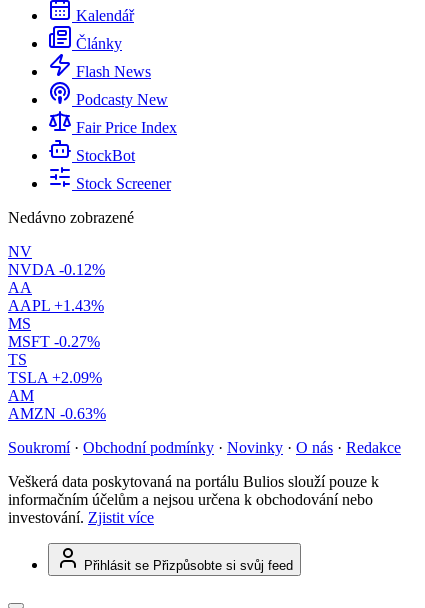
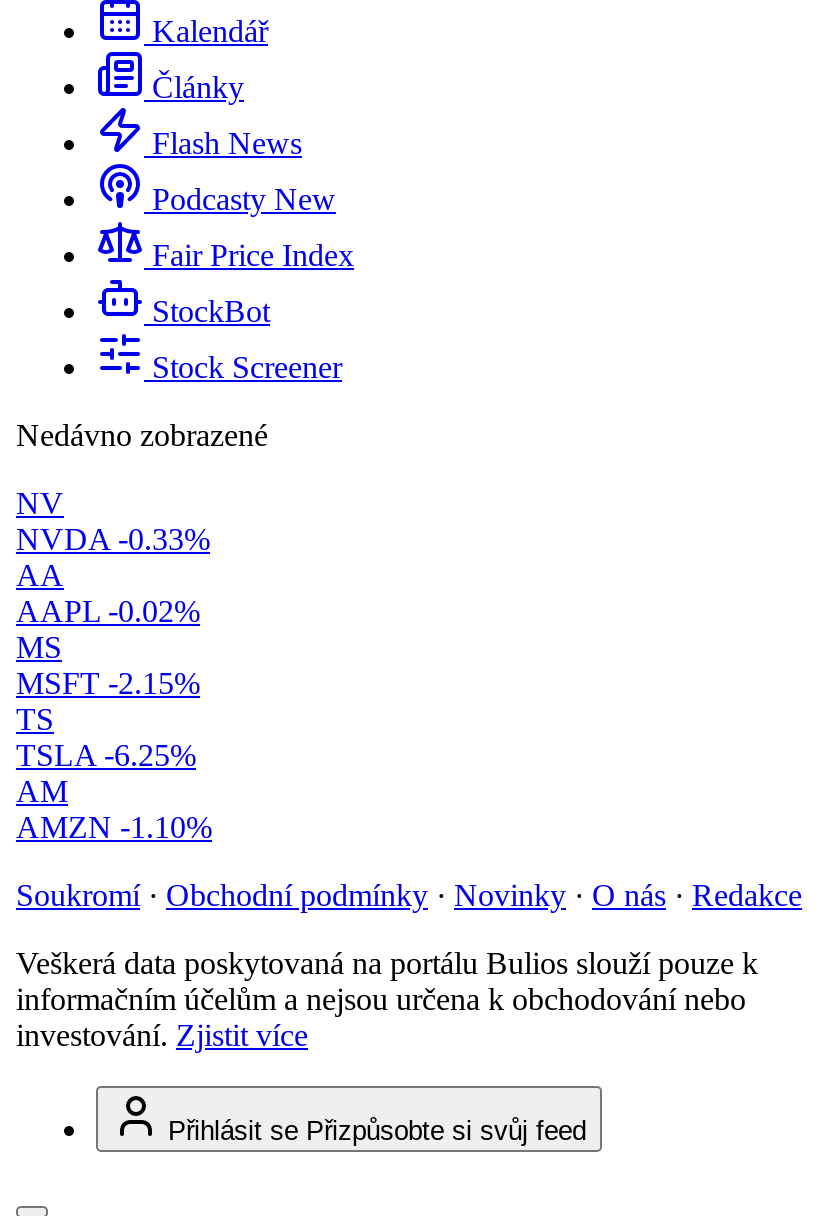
[8,261,105,278] NVDA -0.12% -> [16,522,210,556] NVDA -0.33%
[8,297,104,314] AAPL +1.43% -> [16,594,200,628] AAPL -0.02%
[8,333,100,350] MSFT -0.27% -> [16,666,200,700] MSFT -2.15%
[8,369,102,386] TSLA +2.09% -> [16,738,196,772] TSLA -6.25%
[8,405,106,422] AMZN -0.63% -> [16,810,212,844] AMZN -1.10%

